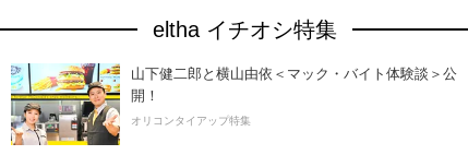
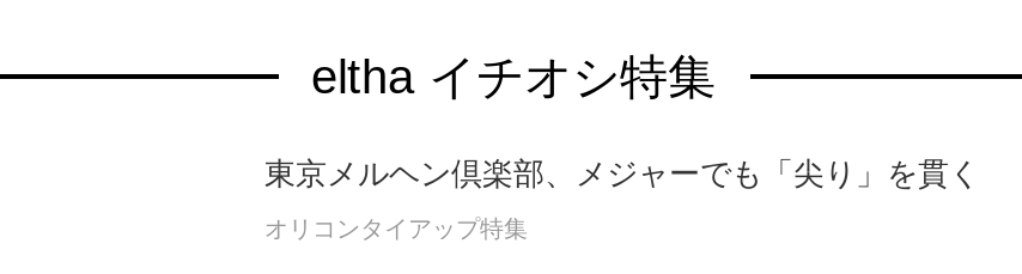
[10,62,121,146] [image] -> none
[131,65,457,104] 山下健二郎と横山由依＜マック・バイト体験談＞公 | 開！ -> [264,155,980,191] 東京メルヘン倶楽部、メジャーでも「尖り」を貫く

